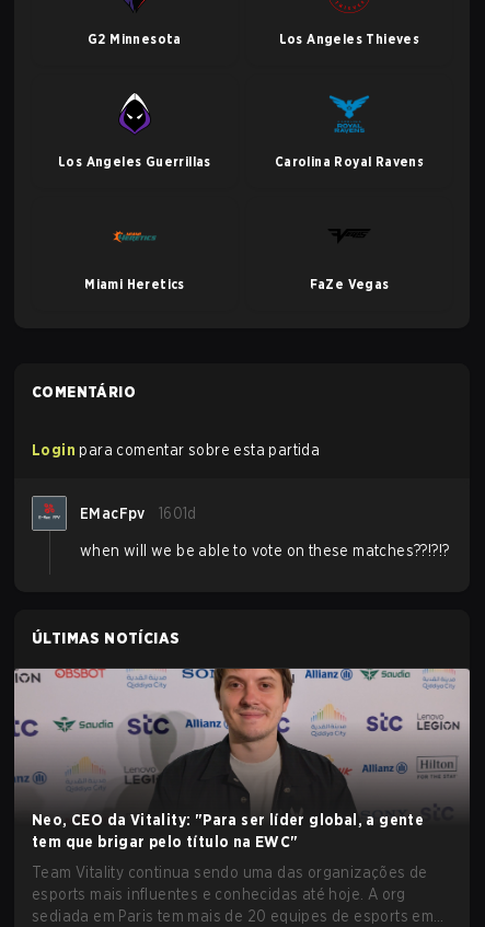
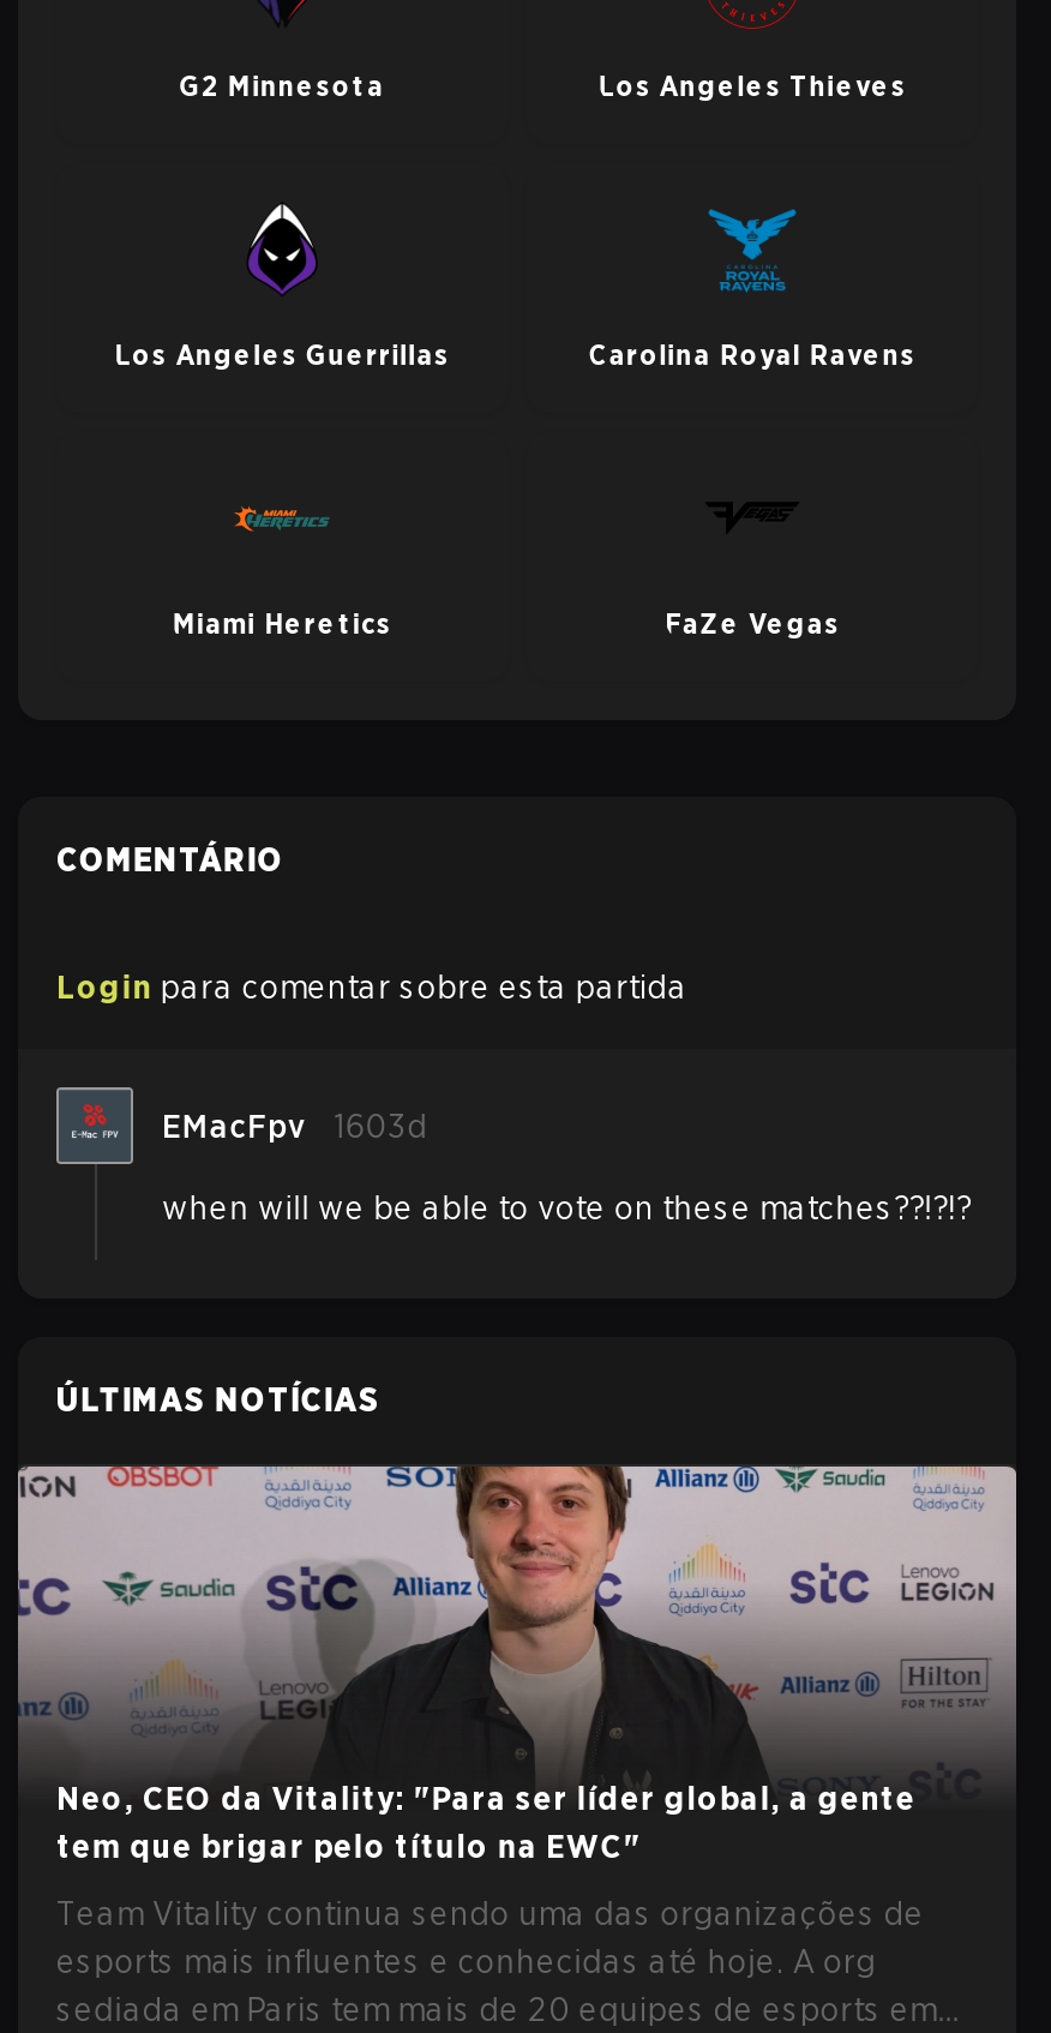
[80,505,197,522] EMacFpv 1601d -> [162,1107,428,1145] EMacFpv 1603d

